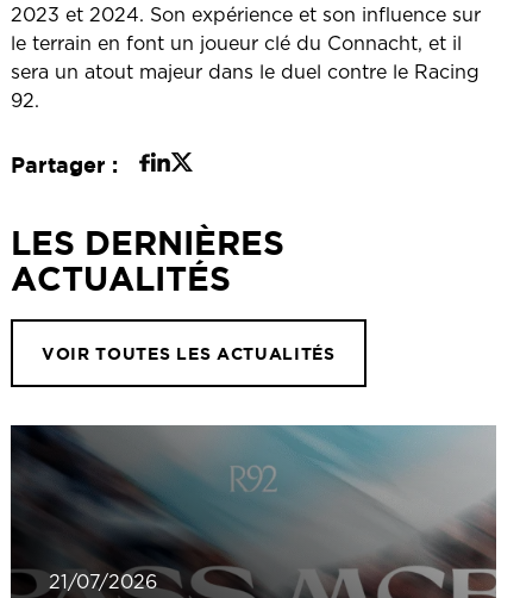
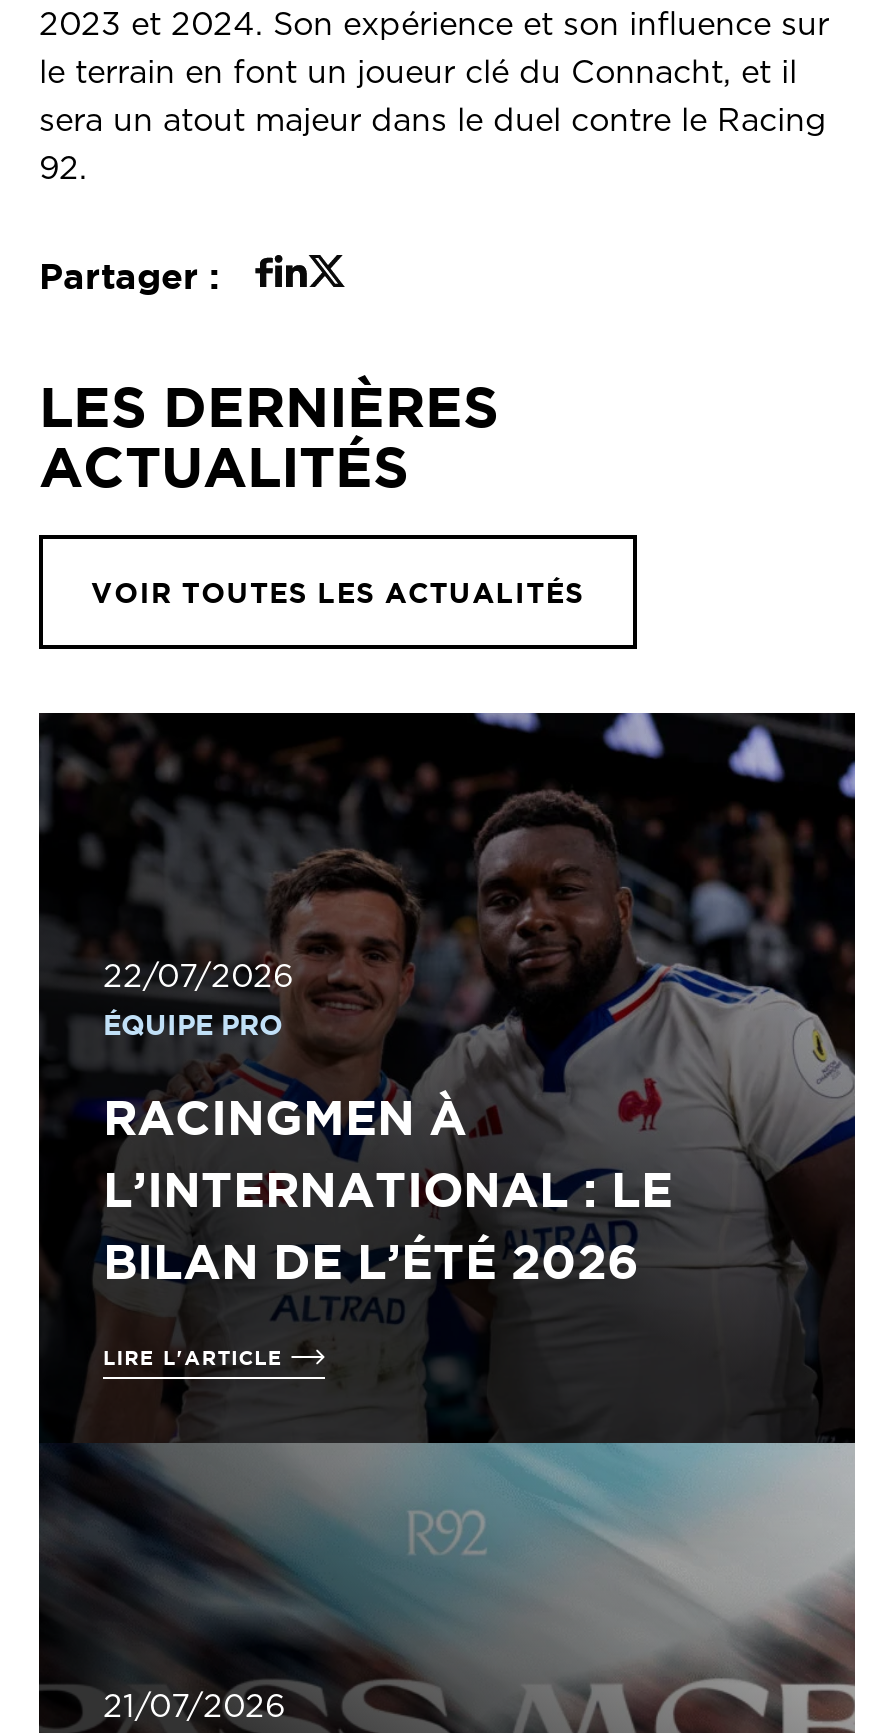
none -> [41,711,857,1445] [image] | 22/07/2026 | ÉQUIPE PRO | RACINGMEN À | L’INTERNATIONAL : LE | BILAN DE L’ÉTÉ 2026 | LIRE L'ARTICLE

